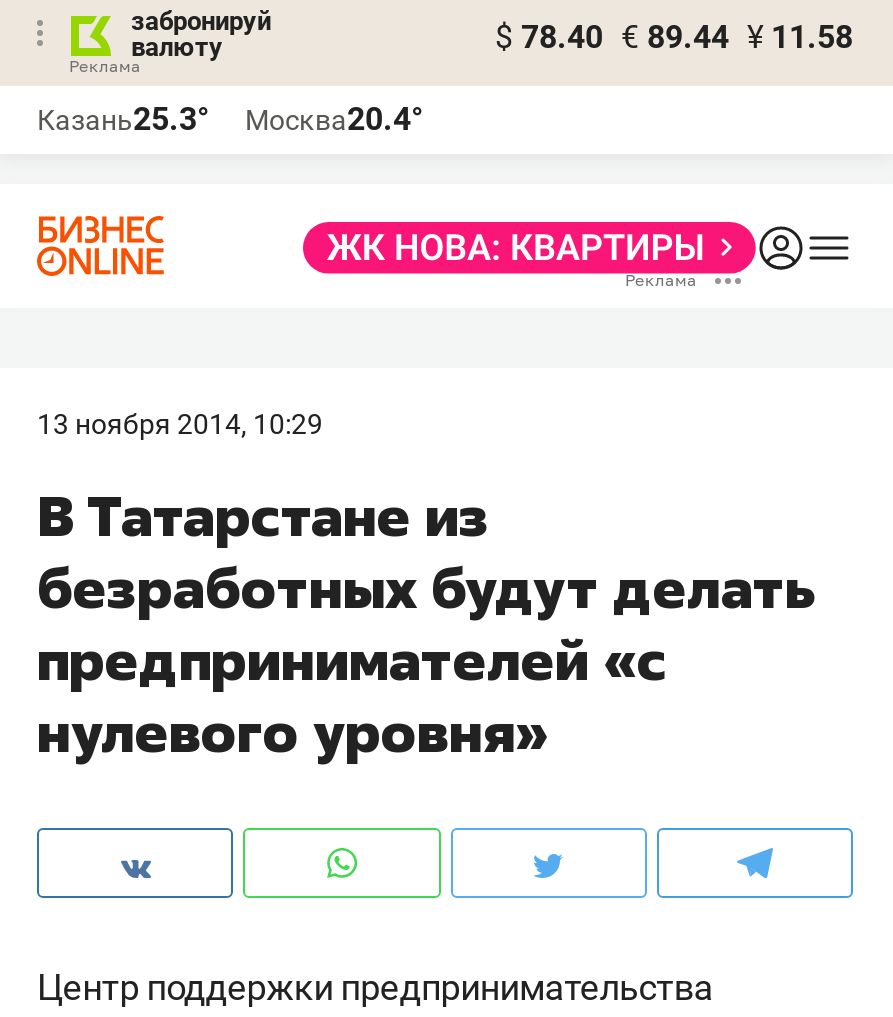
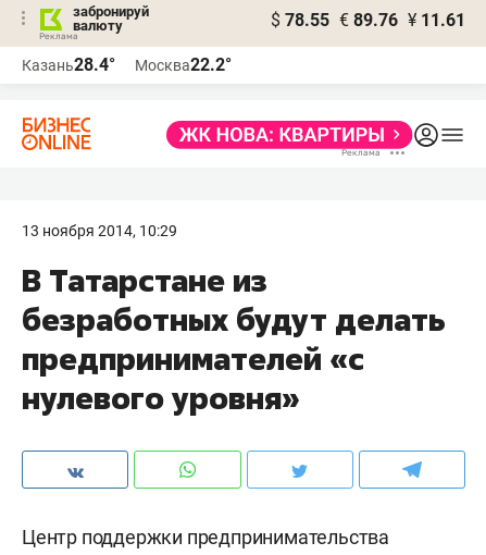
[495,18,853,56] $ 78.40 € 89.44 ¥ 11.58 -> [271,10,465,30] $ 78.55 € 89.76 ¥ 11.61
[37,100,209,138] Казань25.3° -> [22,54,115,75] Казань28.4°
[245,100,423,138] Москва20.4° -> [135,54,232,75] Москва22.2°

